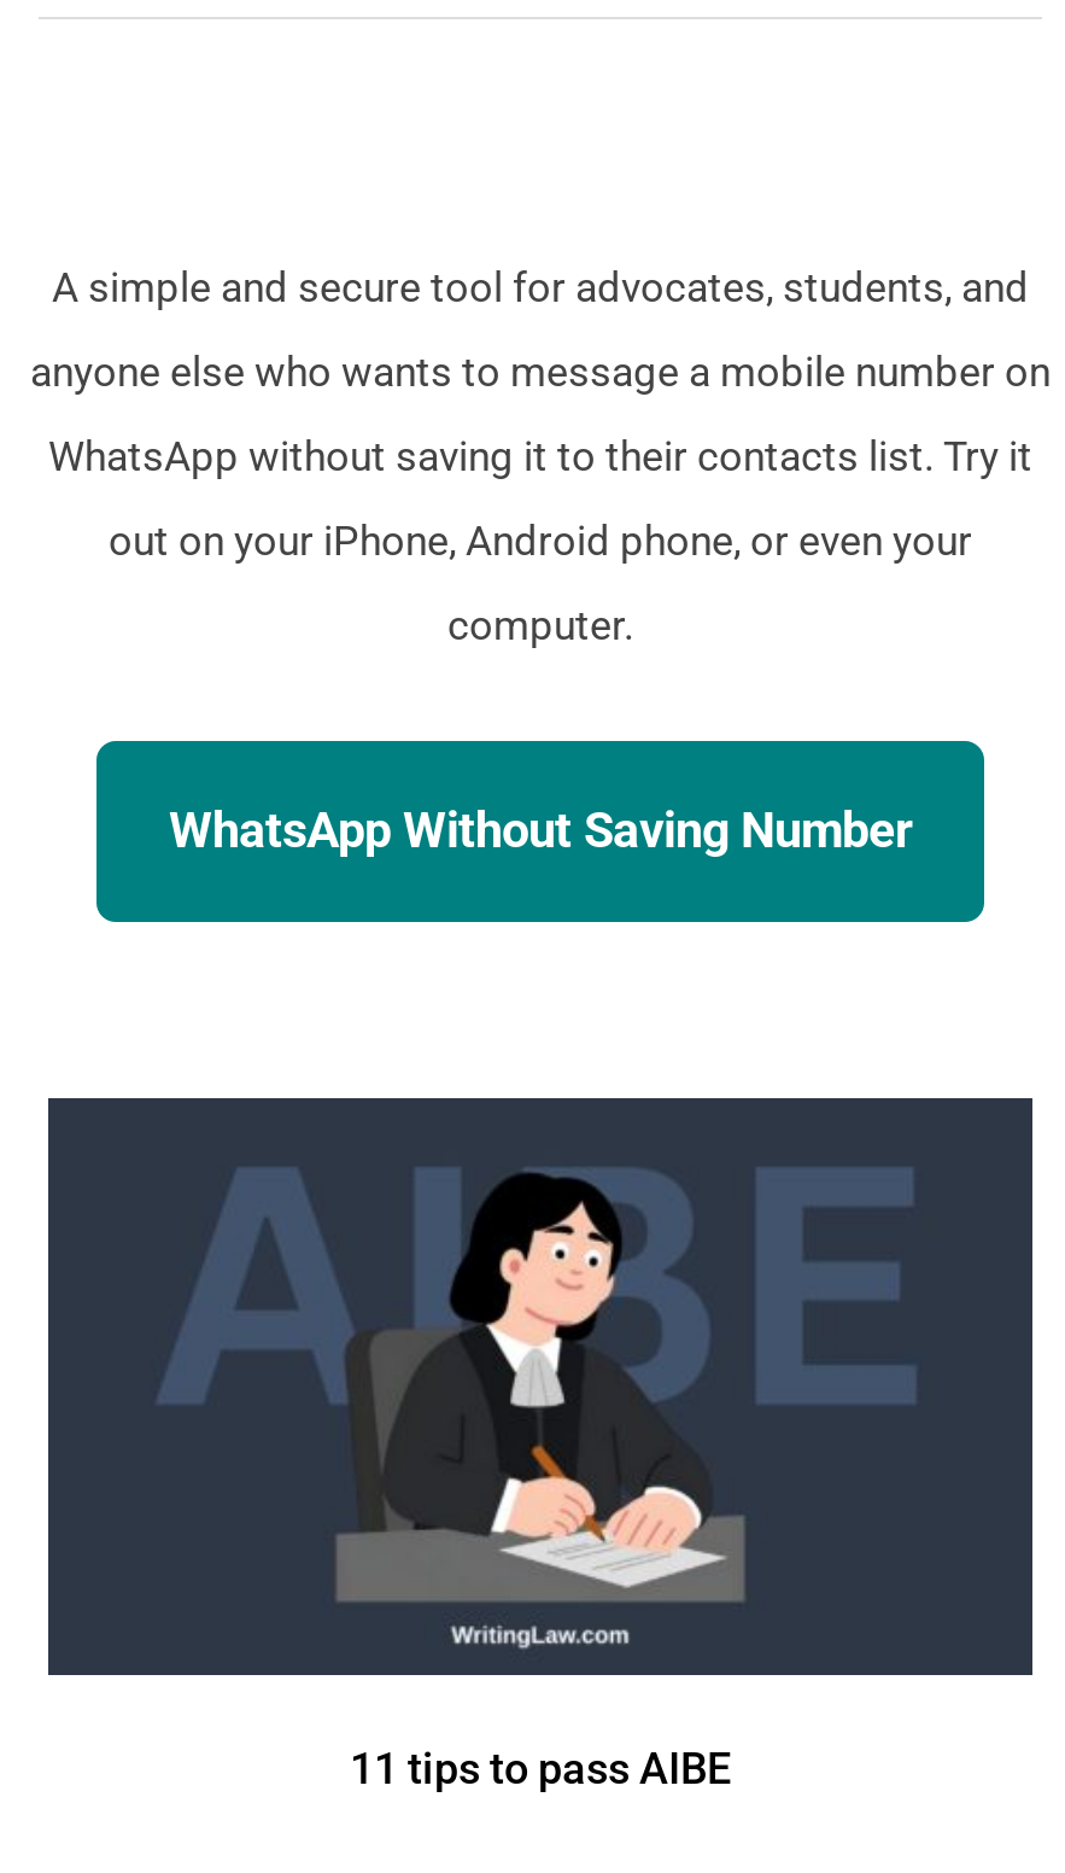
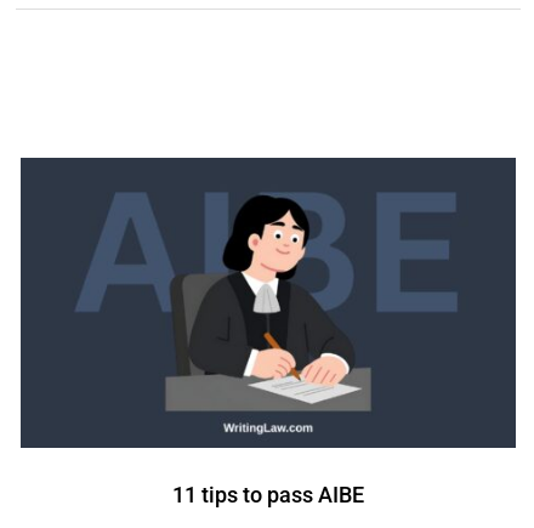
[30,262,1051,648] A simple and secure tool for advocates, students, and | anyone else who wants to message a mobile number on | WhatsApp without saving it to their contacts list. Try it | out on your iPhone, Android phone, or even your | computer. -> none
[169,801,912,859] WhatsApp Without Saving Number -> none

